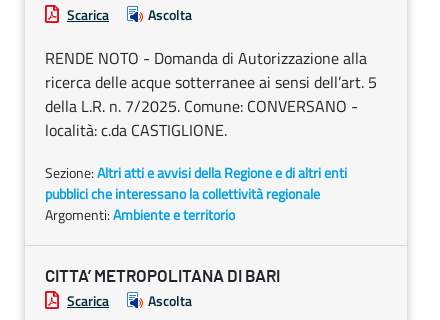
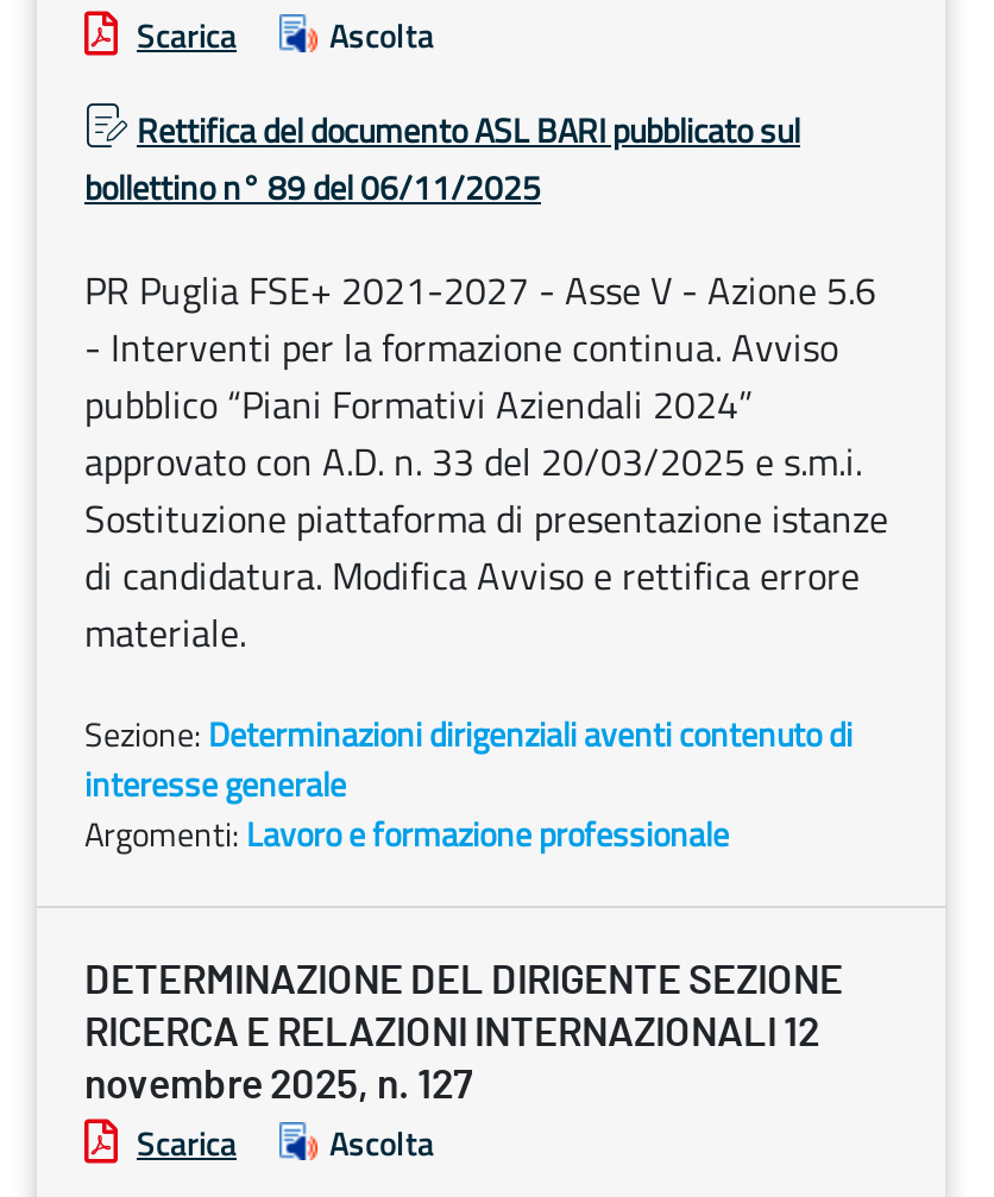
[45,46,377,285] RENDE NOTO - Domanda di Autorizzazione alla | ricerca delle acque sotterranee ai sensi dell’art. 5 | della L.R. n. 7/2025. Comune: CONVERSANO - | località: c.da CASTIGLIONE. | Sezione: Altri atti e avvisi della Regione e di altri enti | pubblici che interessano la collettività regionale | Argomenti: Ambiente e territorio | CITTA’ METROPOLITANA DI BARI -> [84,105,888,1105] Rettifica del documento ASL BARI pubblicato sul | bollettino n° 89 del 06/11/2025 | PR Puglia FSE+ 2021-2027 - Asse V - Azione 5.6 | - Interventi per la formazione continua. Avviso | pubblico “Piani Formativi Aziendali 2024” | approvato con A.D. n. 33 del 20/03/2025 e s.m.i. | Sostituzione piattaforma di presentazione istanze | di candidatura. Modifica Avviso e rettifica errore | materiale. | Sezione: Determinazioni dirigenziali aventi contenuto di | interesse generale | Argomenti: Lavoro e formazione professionale | DETERMINAZIONE DEL DIRIGENTE SEZIONE | RICERCA E RELAZIONI INTERNAZIONALI 12 | novembre 2025, n. 127

